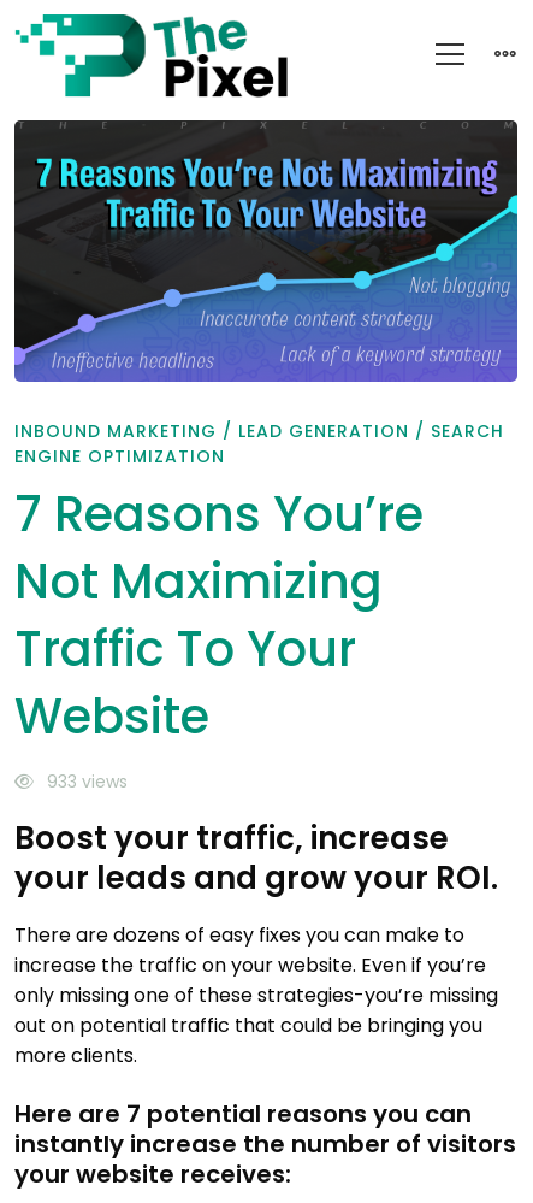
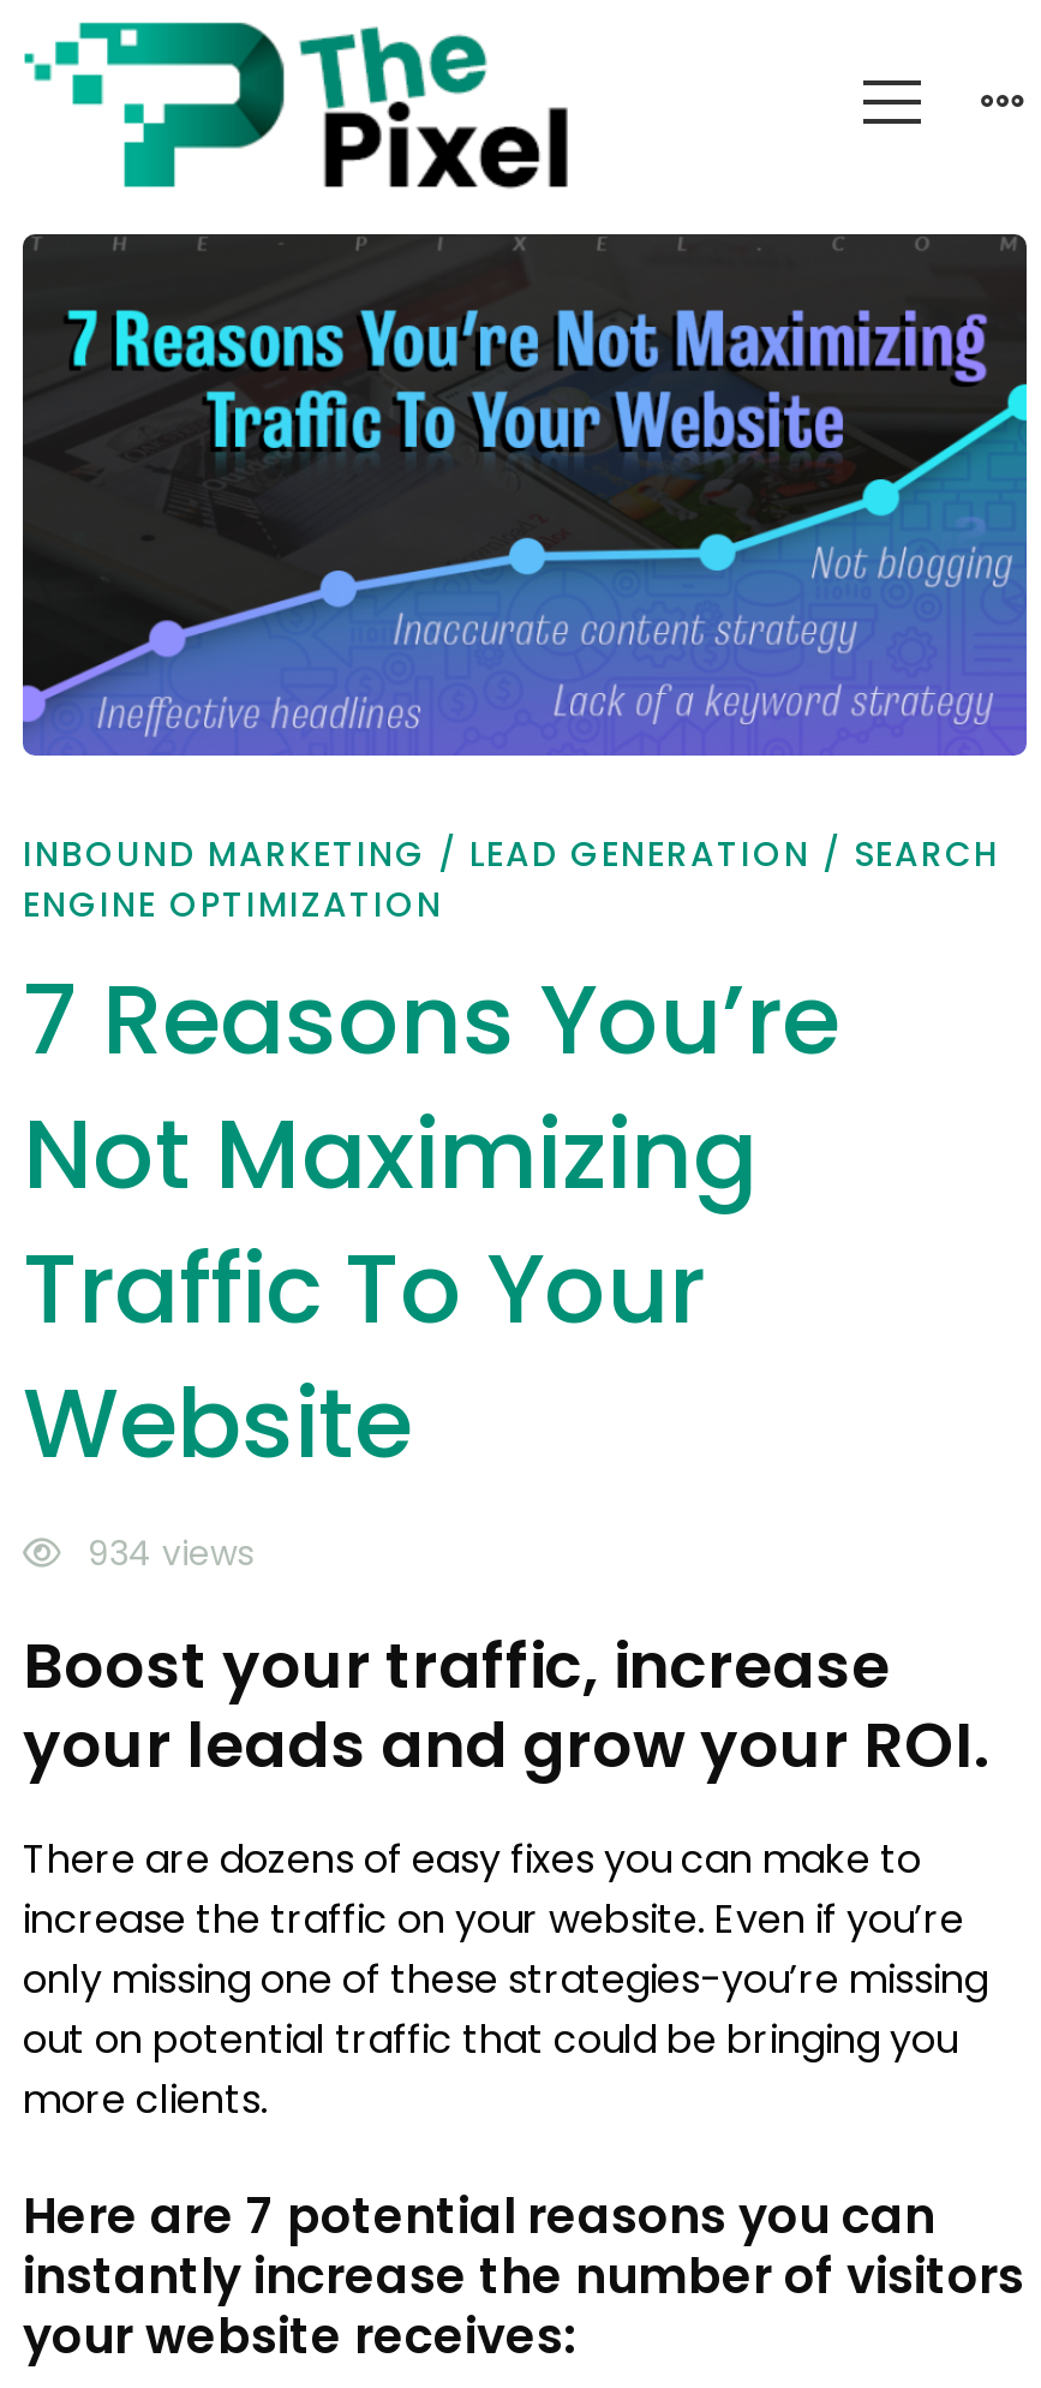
[42,769,128,793] 933 views -> [78,1529,253,1577] 934 views

